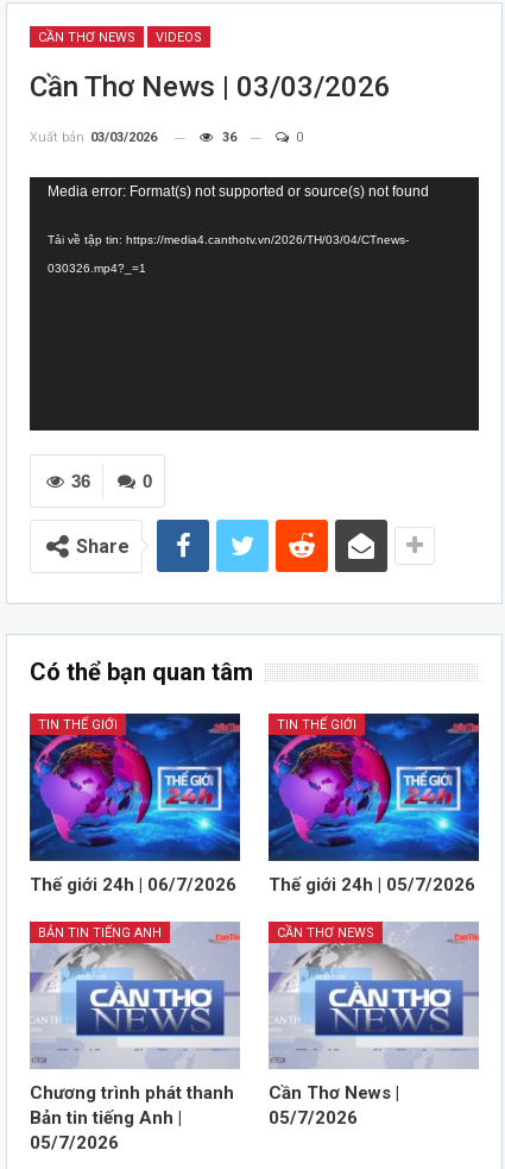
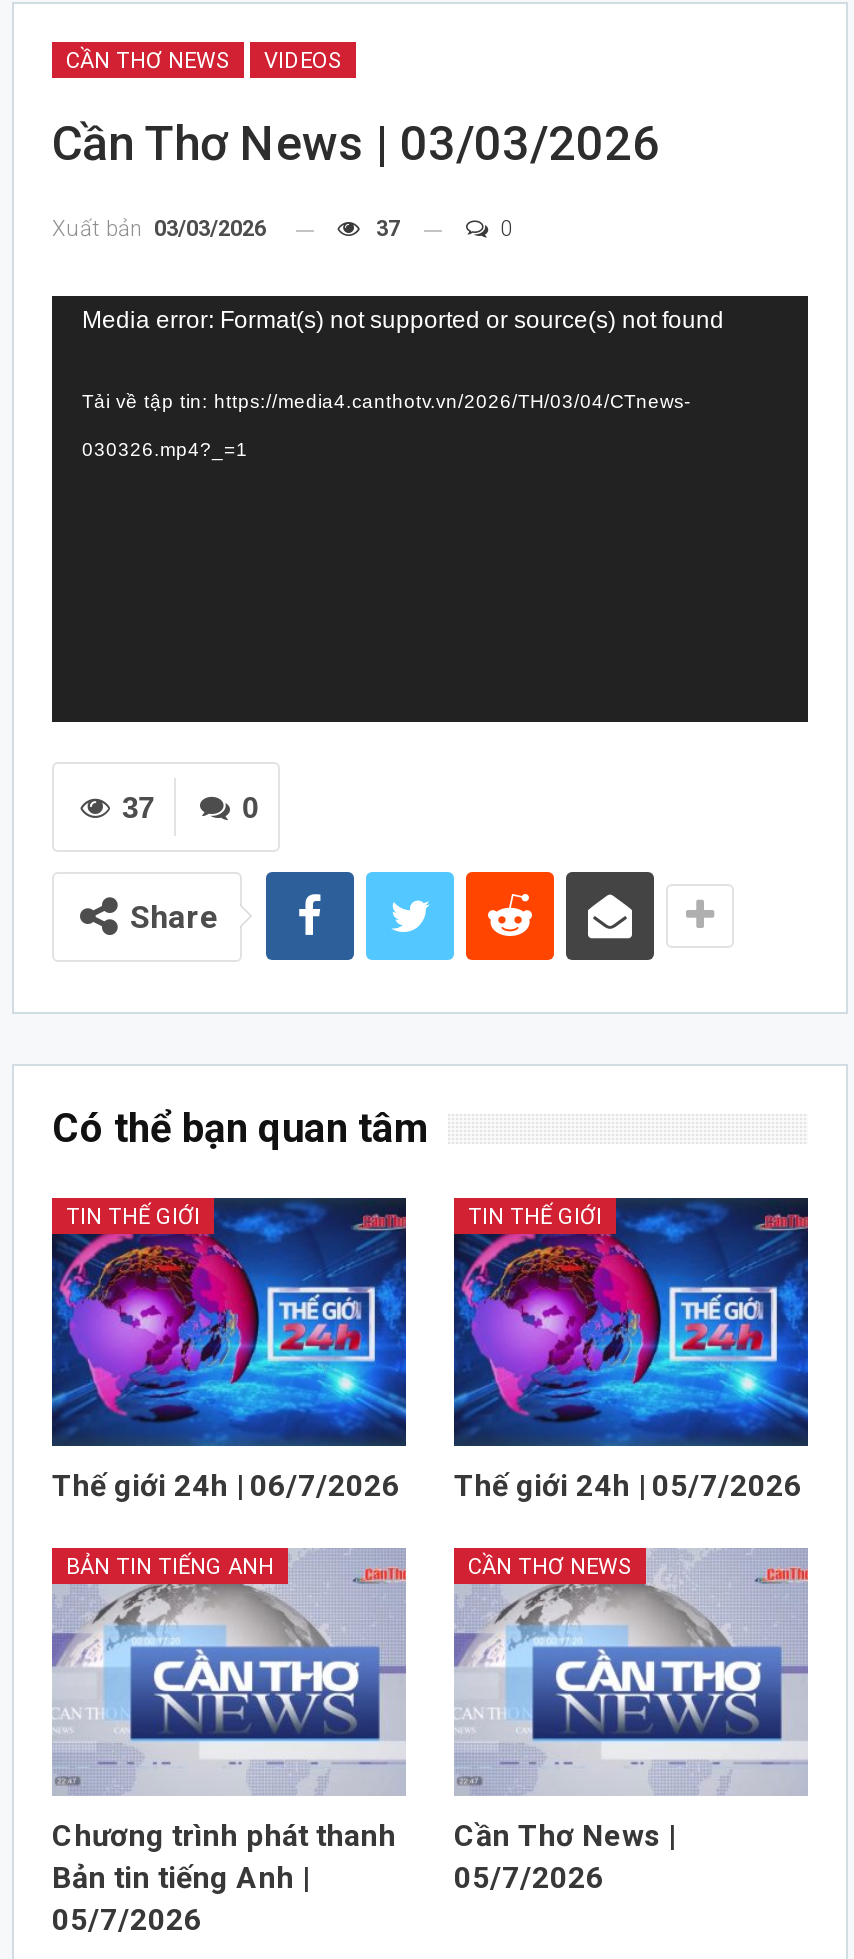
[222,130,236,145] 36 -> [376,216,400,242] 37
[71,471,90,491] 36 -> [122,790,154,824] 37

